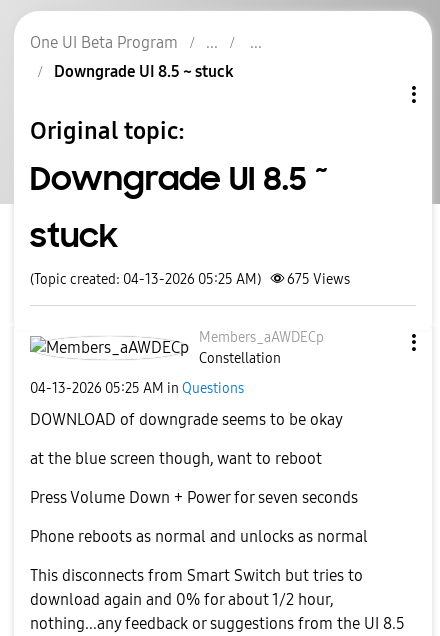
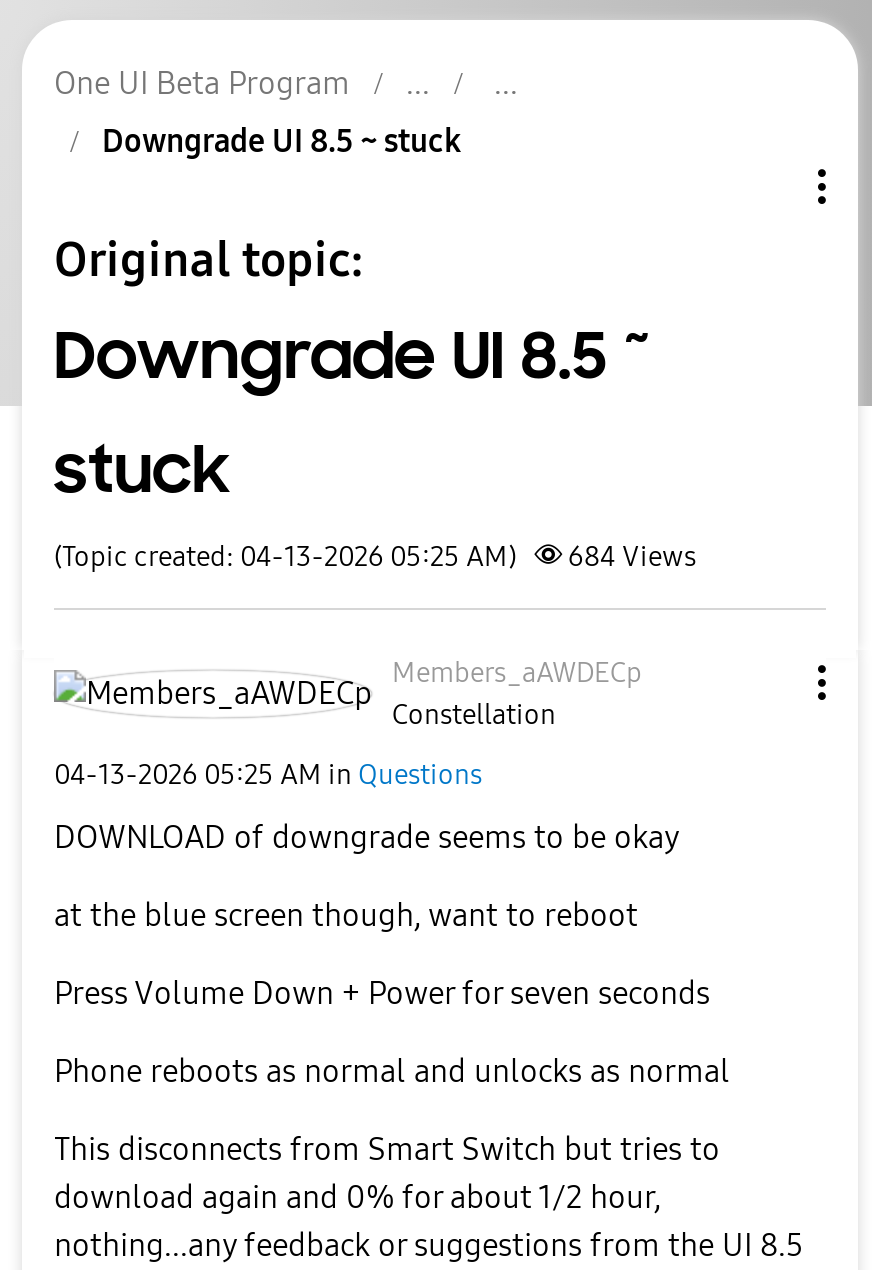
[30,271,350,288] (Topic created: 04-13-2026 05:25 AM) 675 Views -> [54,540,696,574] (Topic created: 04-13-2026 05:25 AM) 684 Views

